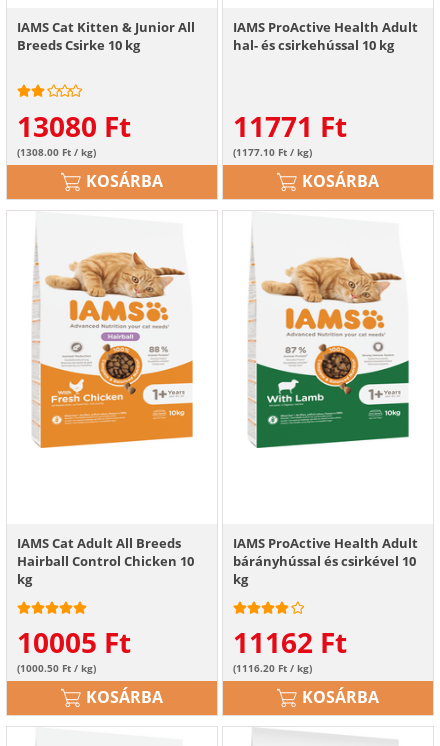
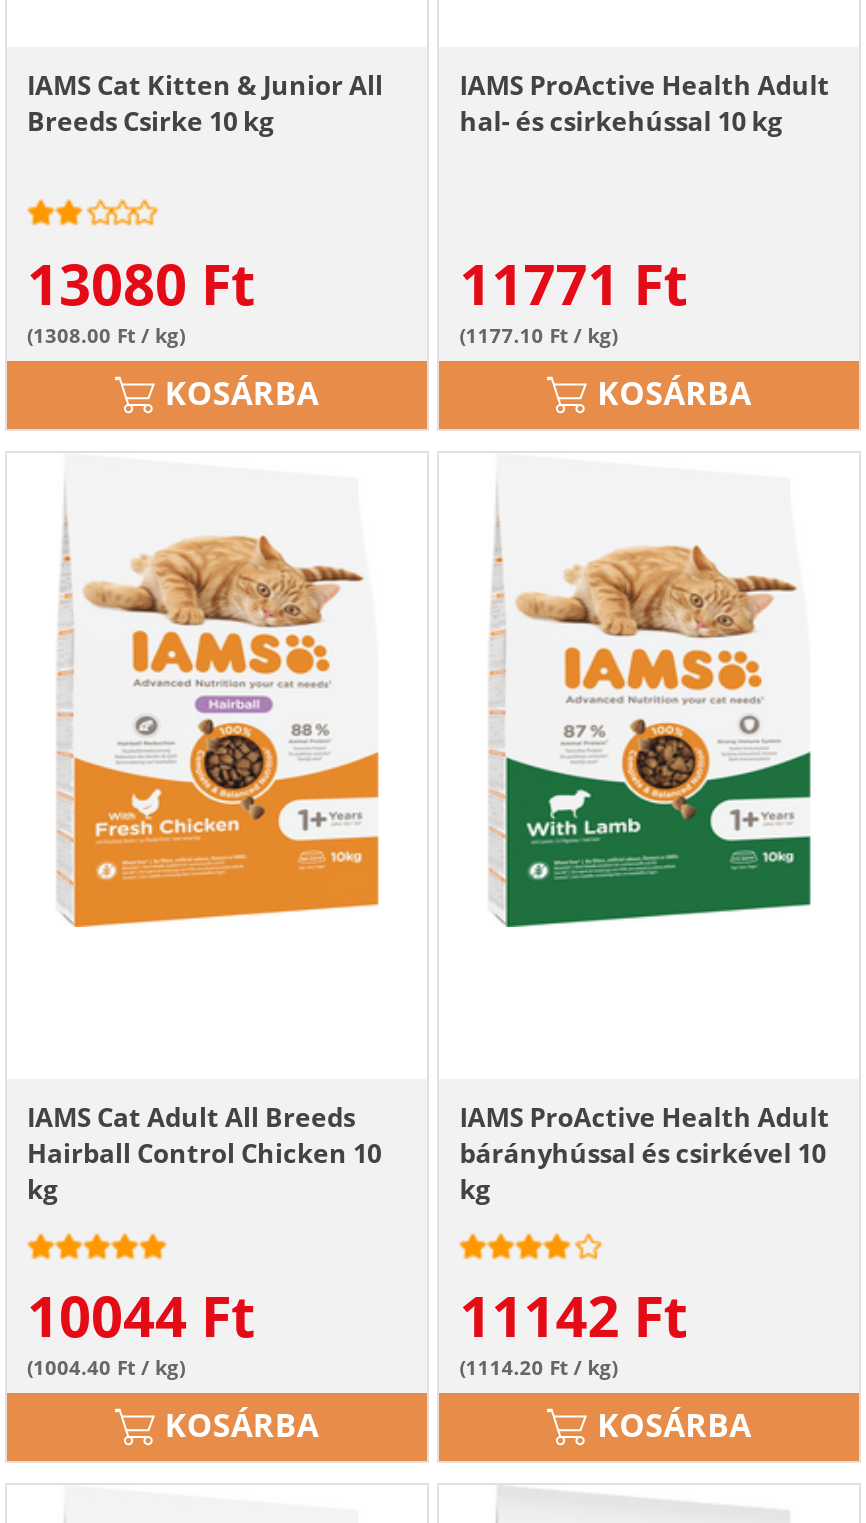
[17,623,131,661] 10005 Ft -> [27,1277,255,1353] 10044 Ft
[233,623,347,661] 11162 Ft -> [459,1277,687,1353] 11142 Ft
[17,661,96,675] (1000.50 Ft / kg) -> [27,1353,185,1381] (1004.40 Ft / kg)
[233,661,312,675] (1116.20 Ft / kg) -> [459,1353,617,1381] (1114.20 Ft / kg)

